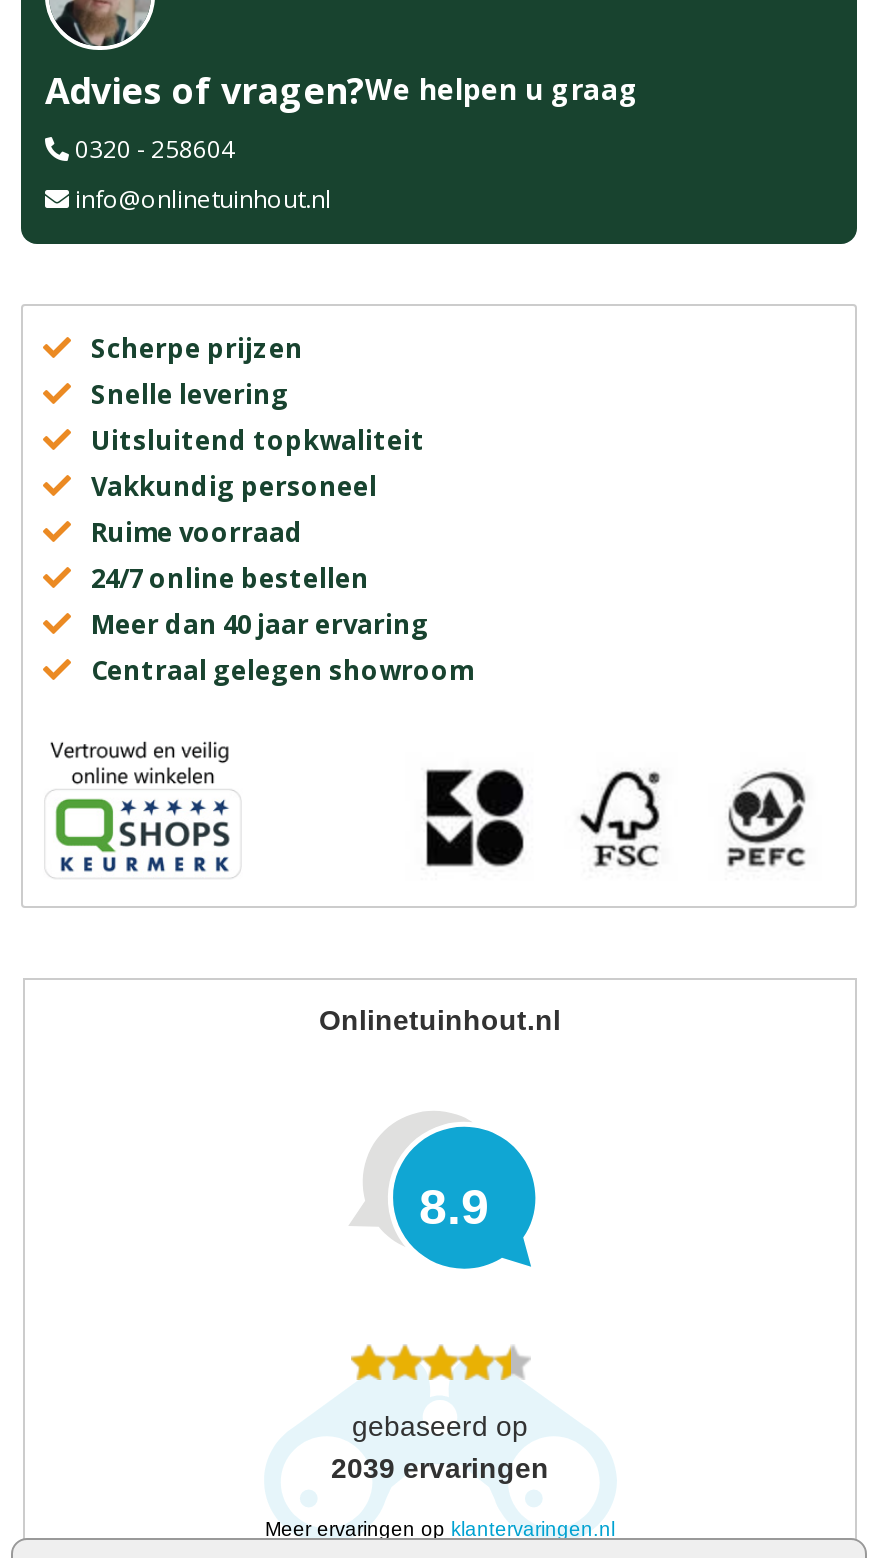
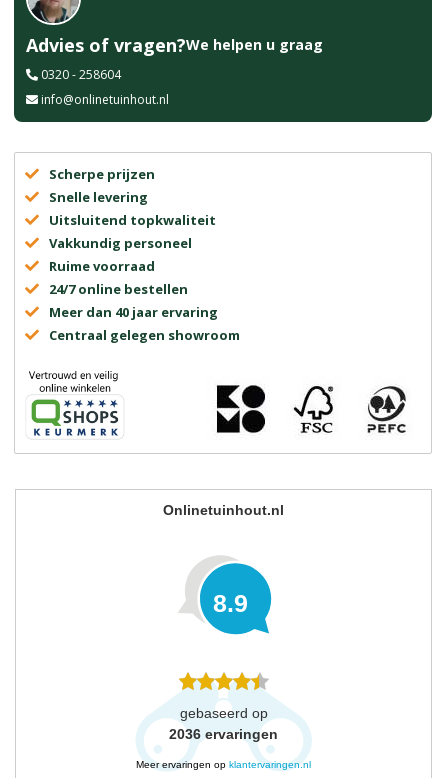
[331,1451,549,1483] 2039 ervaringen -> [169,725,278,741] 2036 ervaringen

